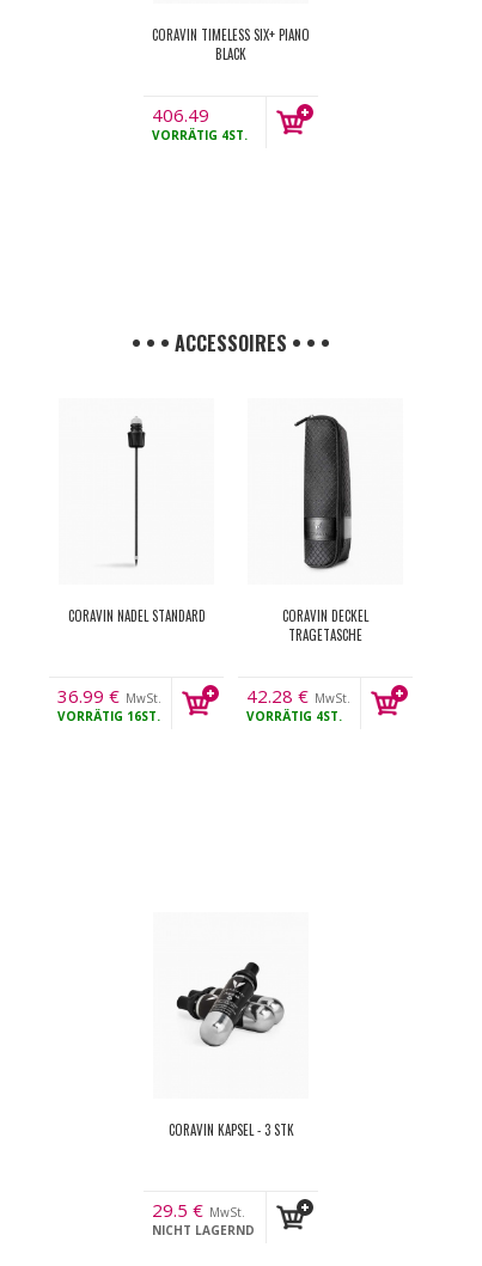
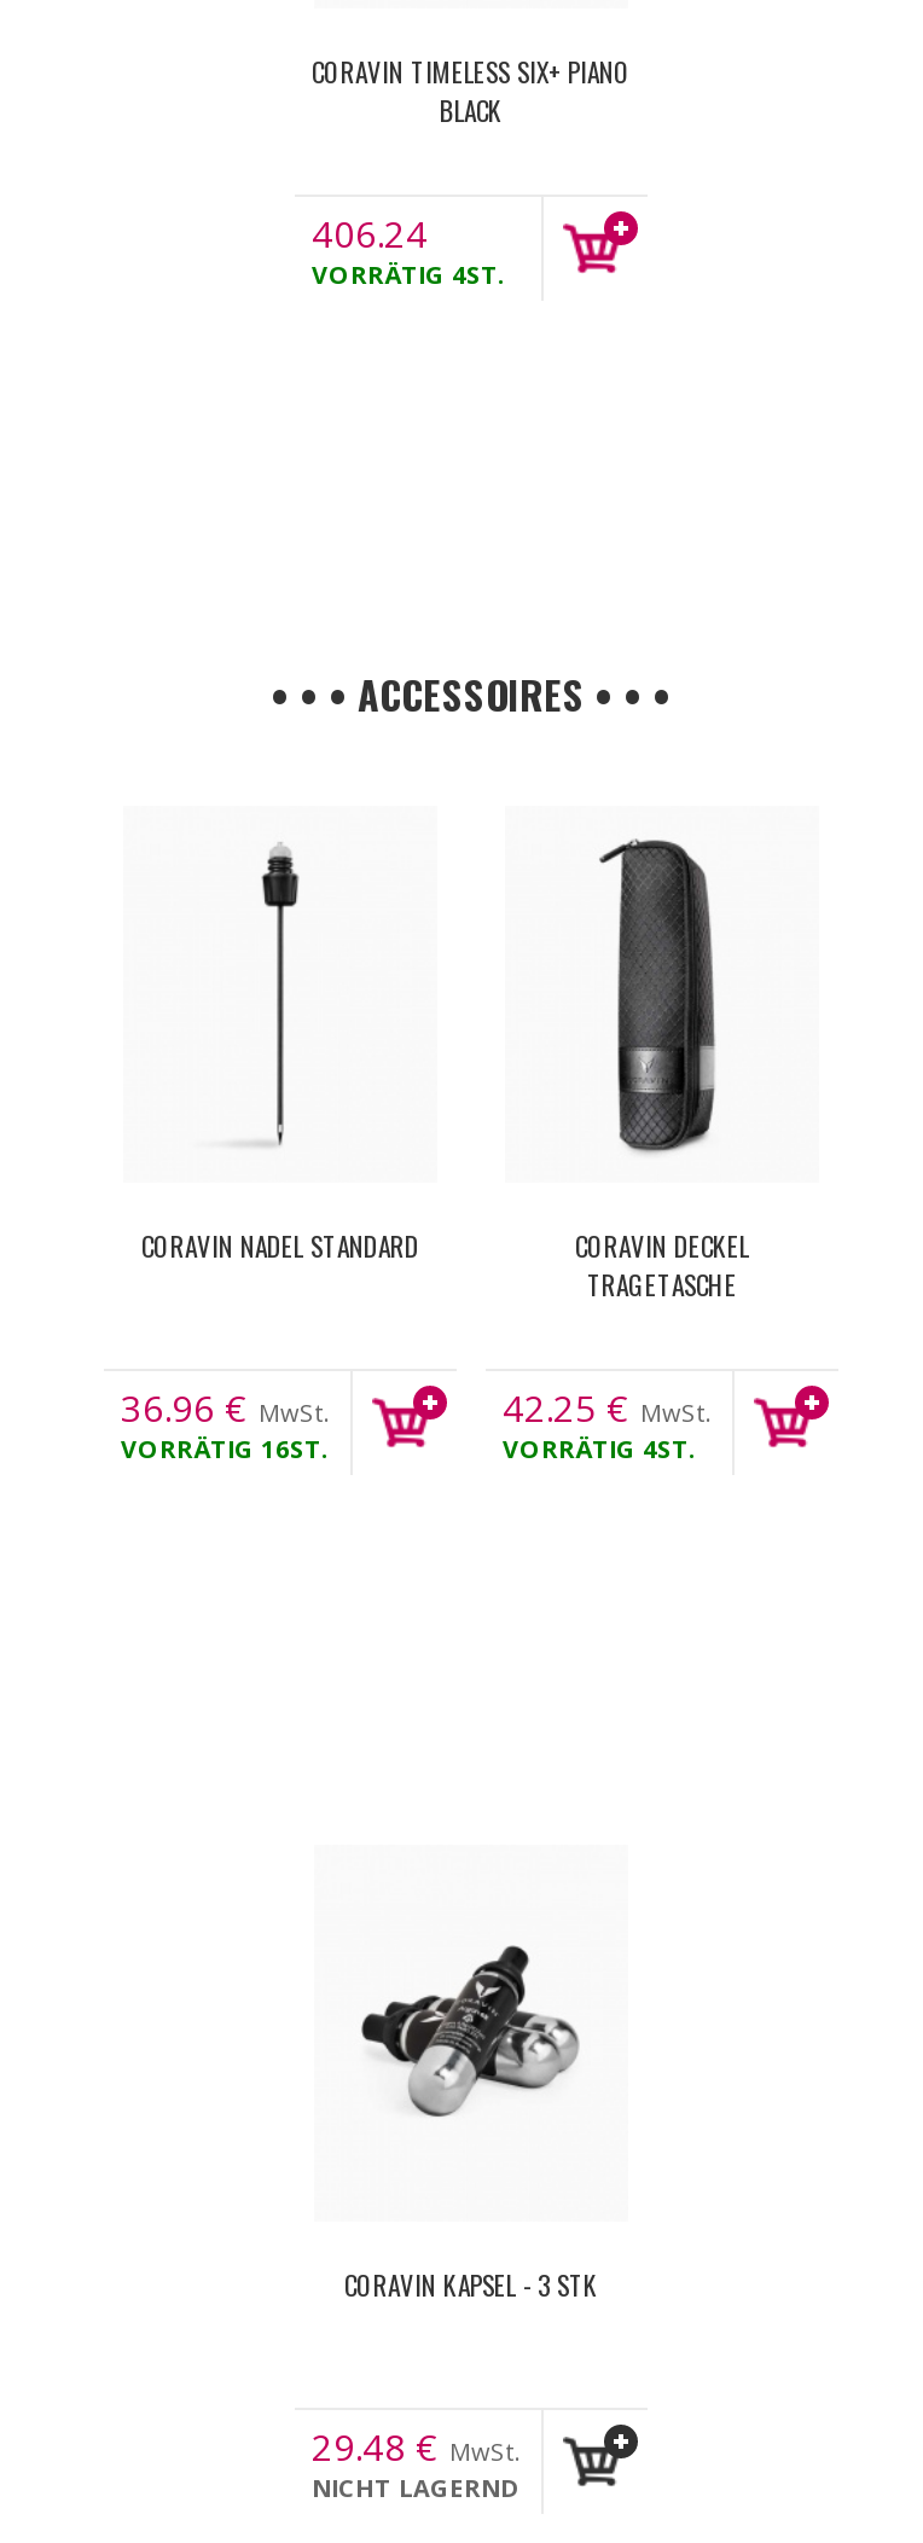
[152,103,209,127] 406.49 -> [312,209,428,257] 406.24
[57,684,161,708] 36.99 € MwSt. -> [121,1383,331,1432] 36.96 € MwSt.
[246,684,350,708] 42.28 € MwSt. -> [503,1383,713,1432] 42.25 € MwSt.
[152,1198,245,1222] 29.5 € MwSt. -> [312,2422,522,2471] 29.48 € MwSt.

